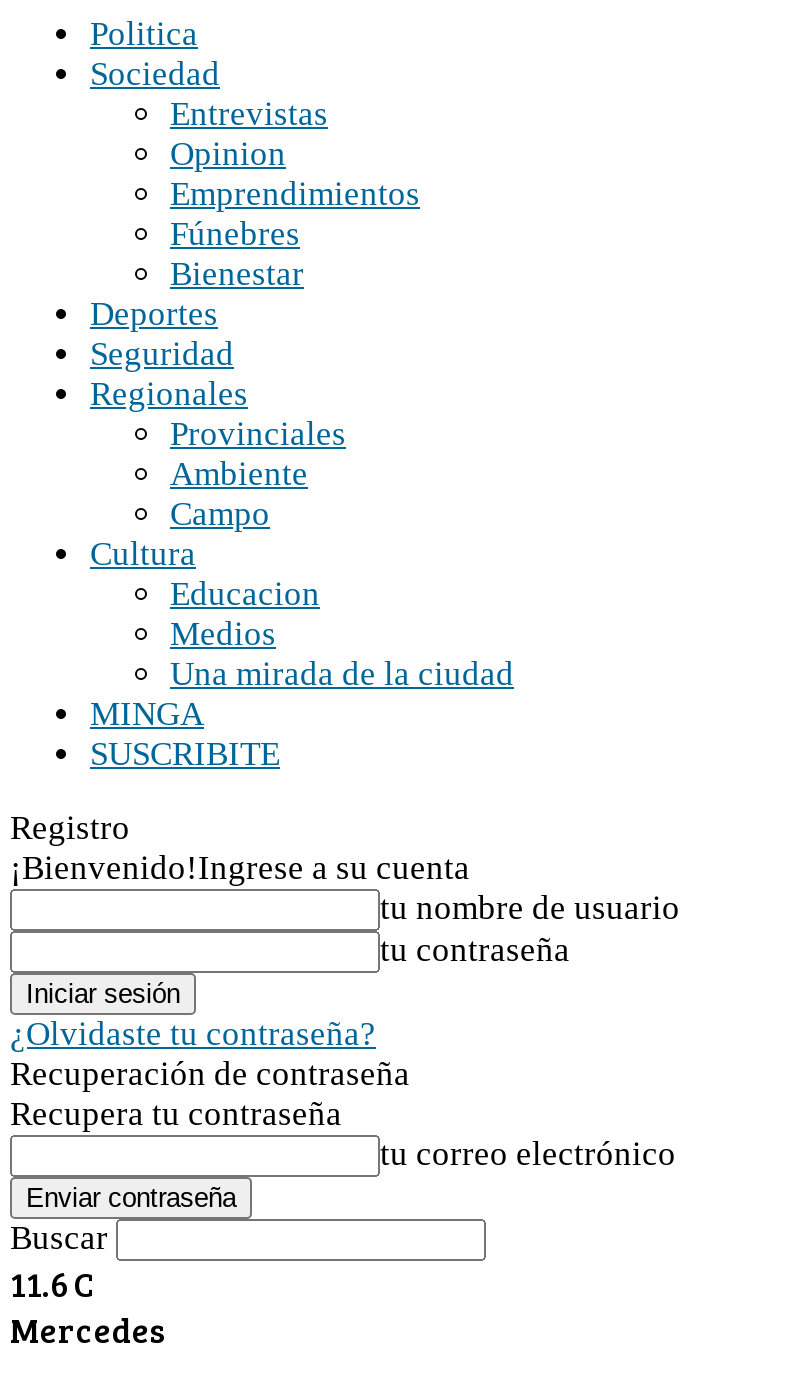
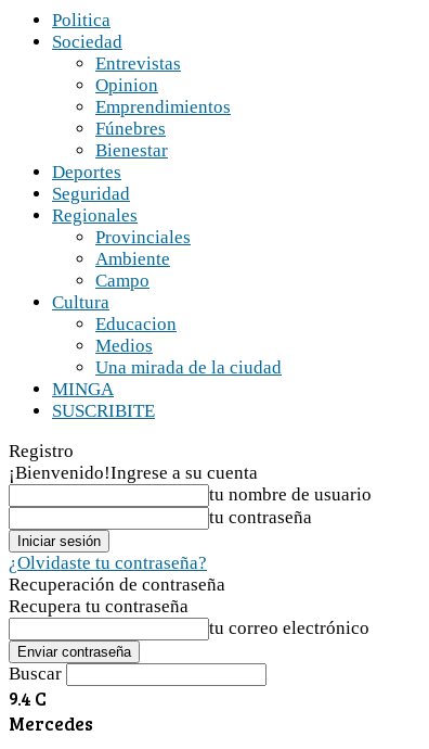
[10,1261,96,1307] 11.6 C -> [9,686,47,711] 9.4 C

